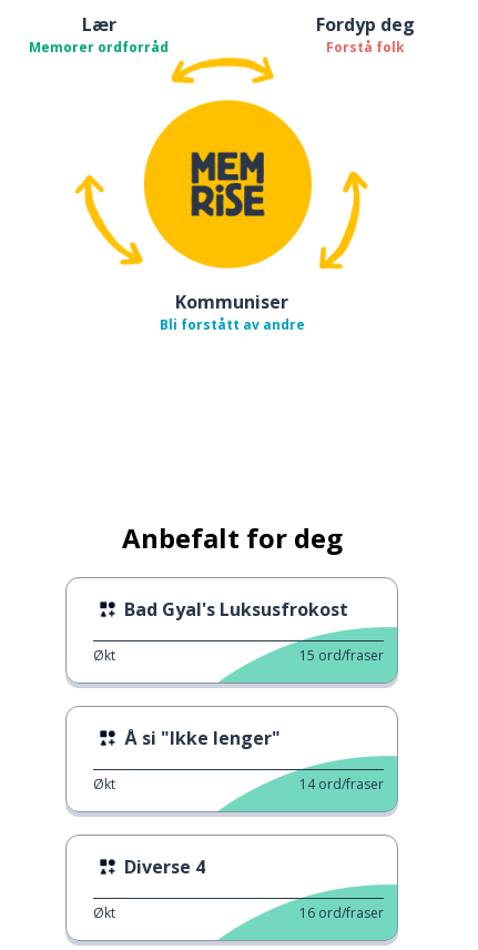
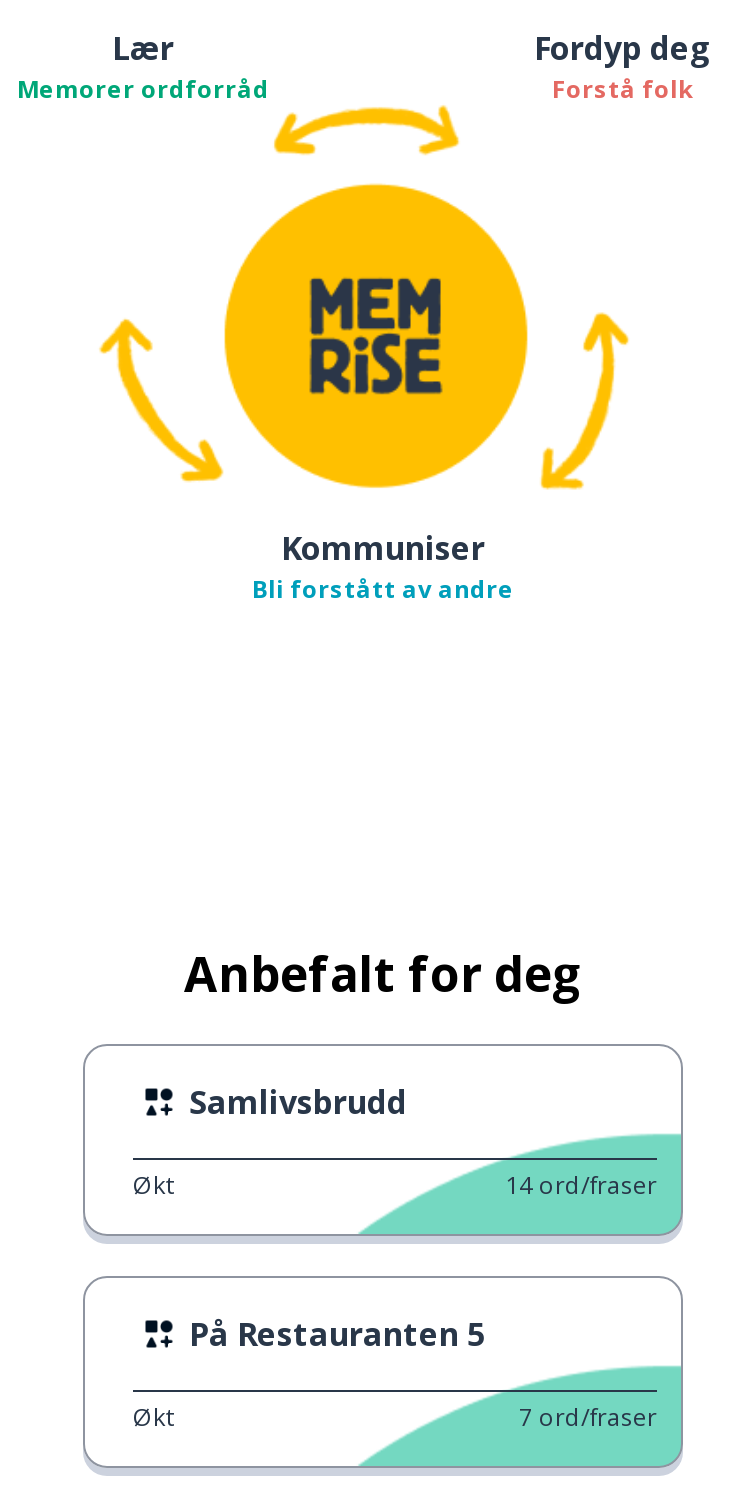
[93,597,384,750] Bad Gyal's Luksusfrokost | Økt | 15 ord/fraser | Å si "Ikke lenger" -> [189,1080,407,1124] Samlivsbrudd
[124,854,205,879] Diverse 4 -> [189,1312,485,1356] På Restauranten 5
[299,903,384,922] 16 ord/fraser -> [519,1400,657,1434] 7 ord/fraser

